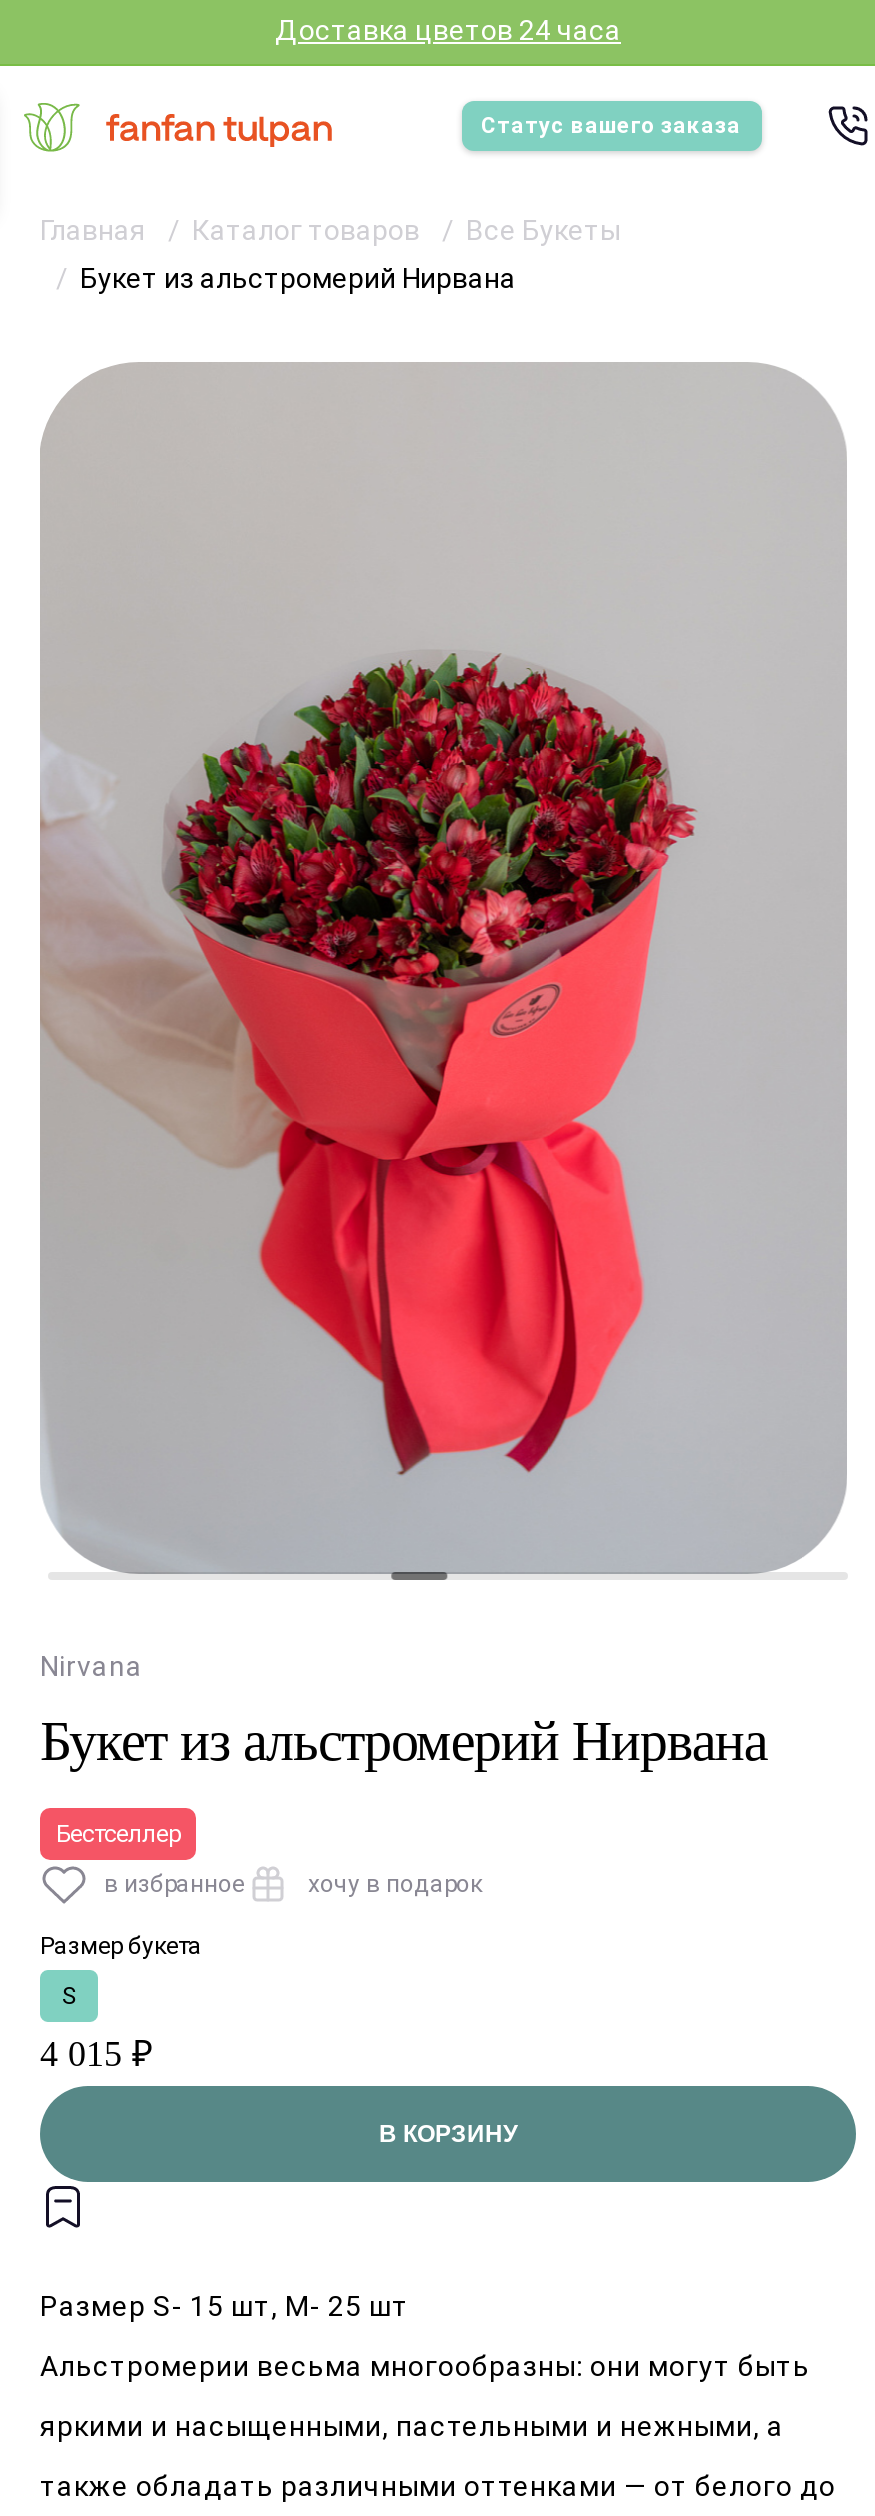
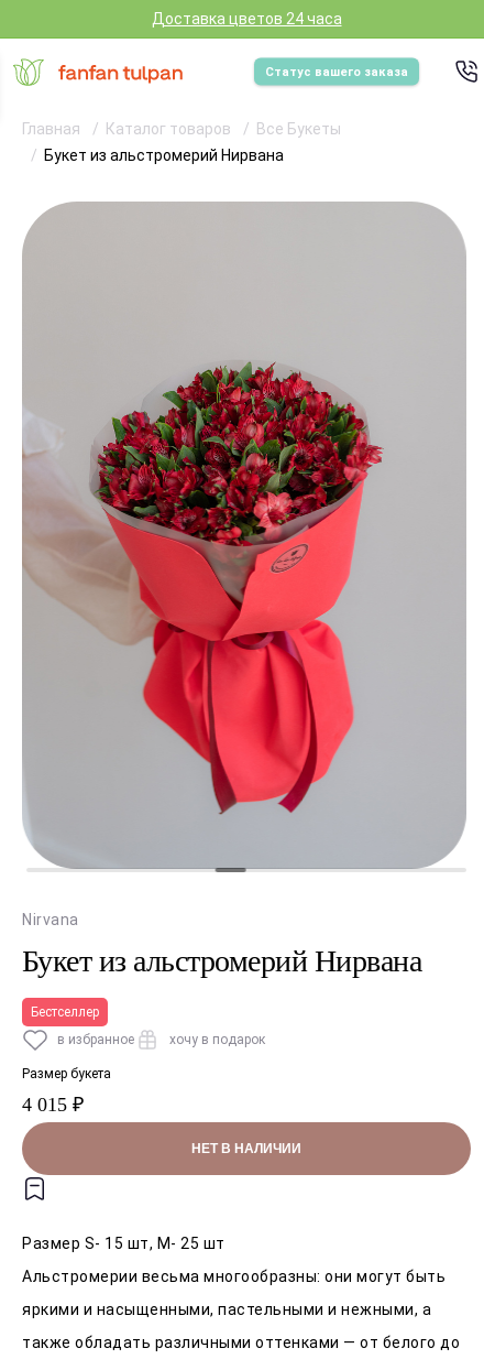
[62,1982,76,2010] S -> none
[379,2120,517,2148] В КОРЗИНУ -> [191,1141,301,1156] НЕТ В НАЛИЧИИ

